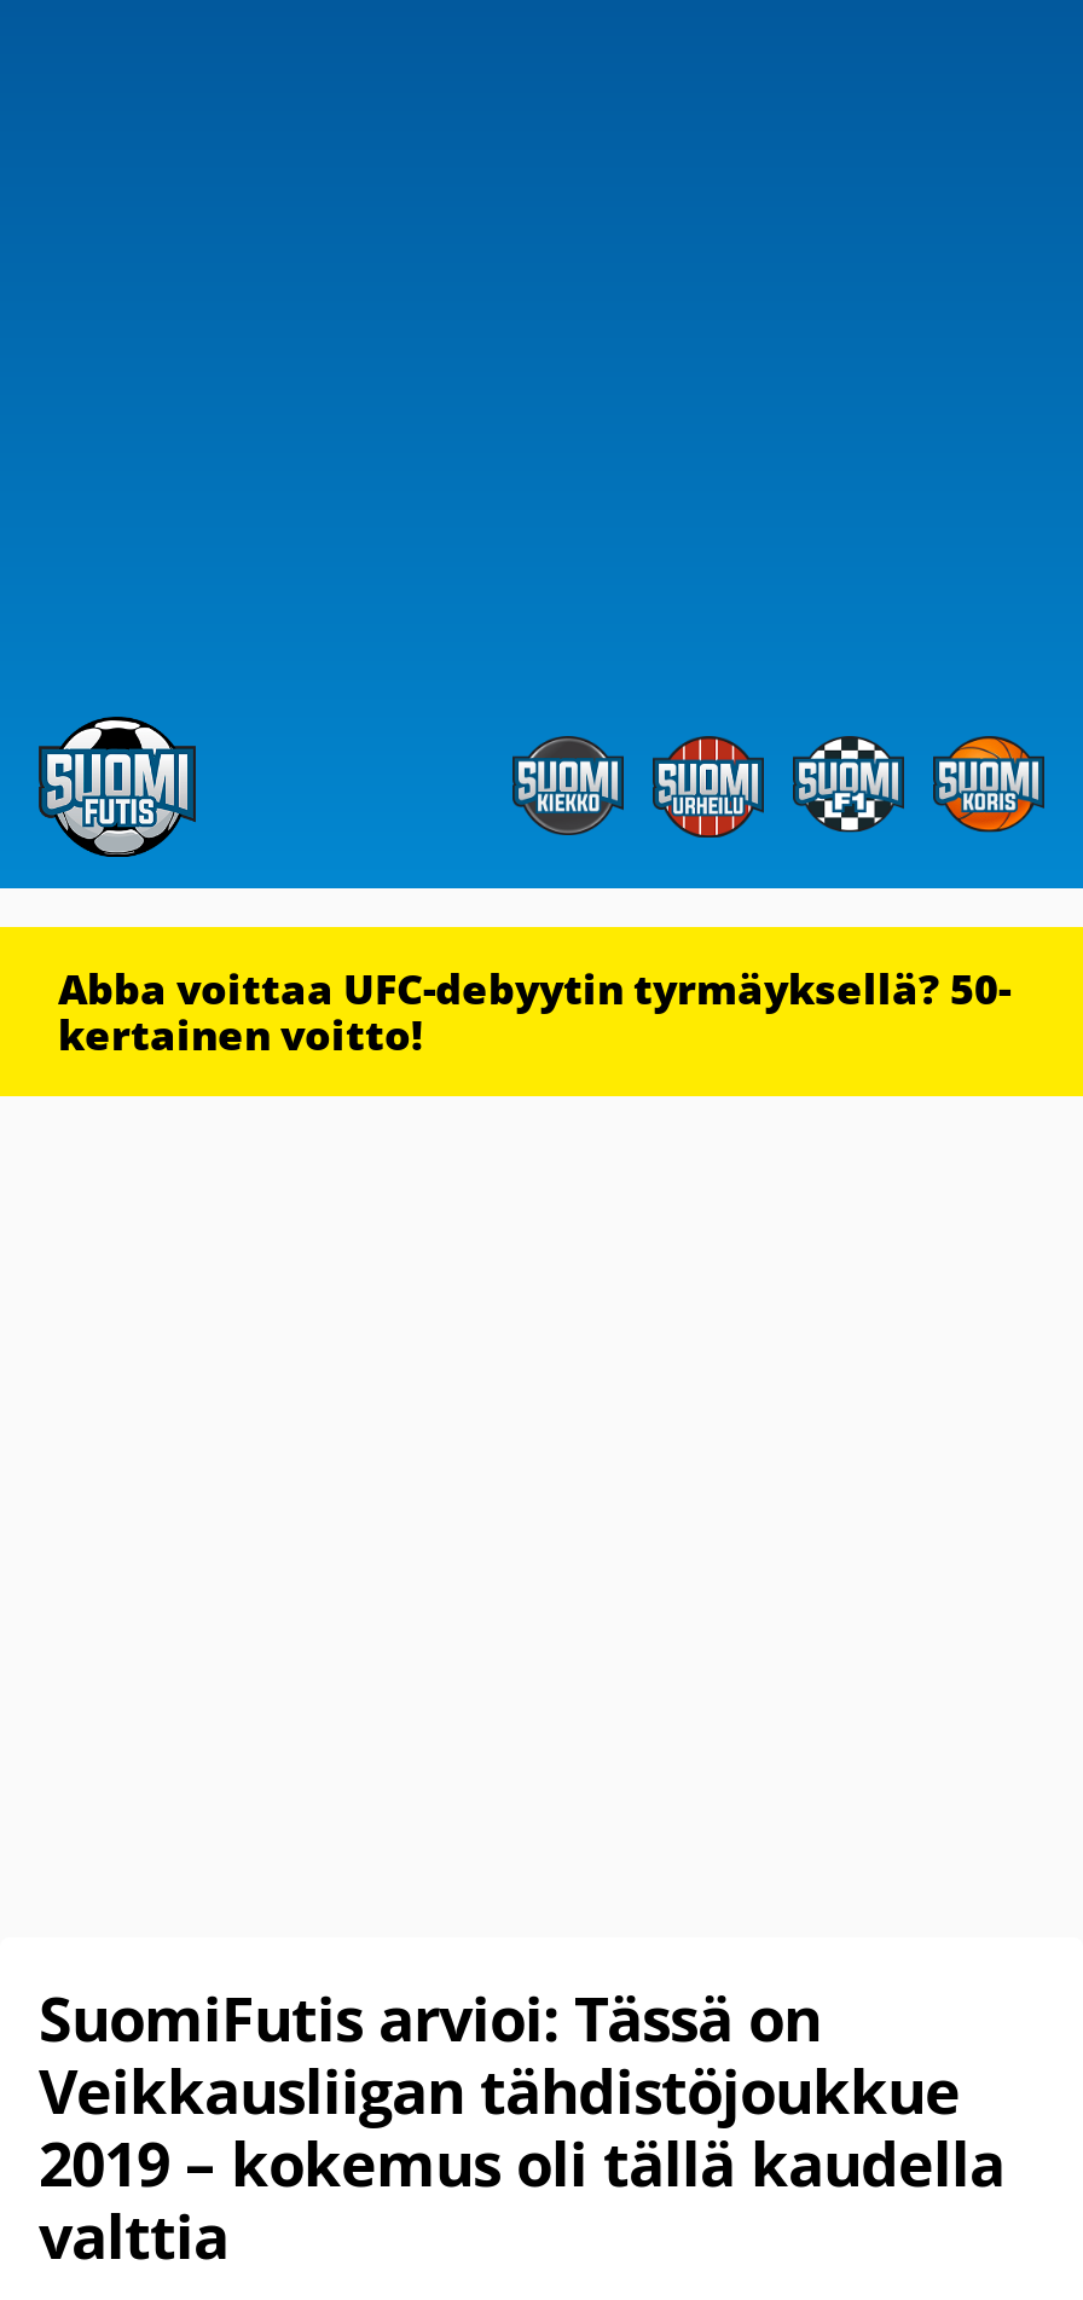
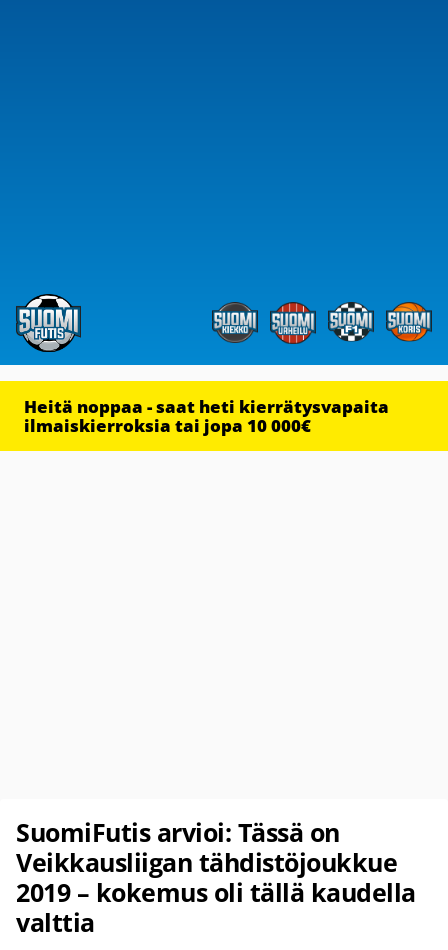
[58,961,1010,1062] Abba voittaa UFC-debyytin tyrmäyksellä? 50- | kertainen voitto! -> [24,395,389,437] Heitä noppaa - saat heti kierrätysvapaita | ilmaiskierroksia tai jopa 10 000€

